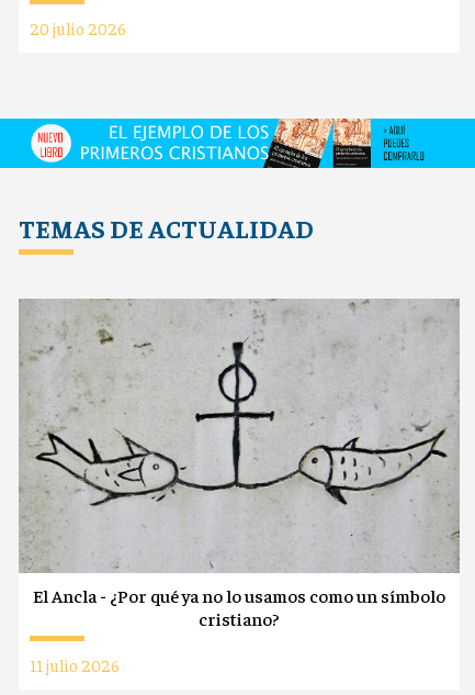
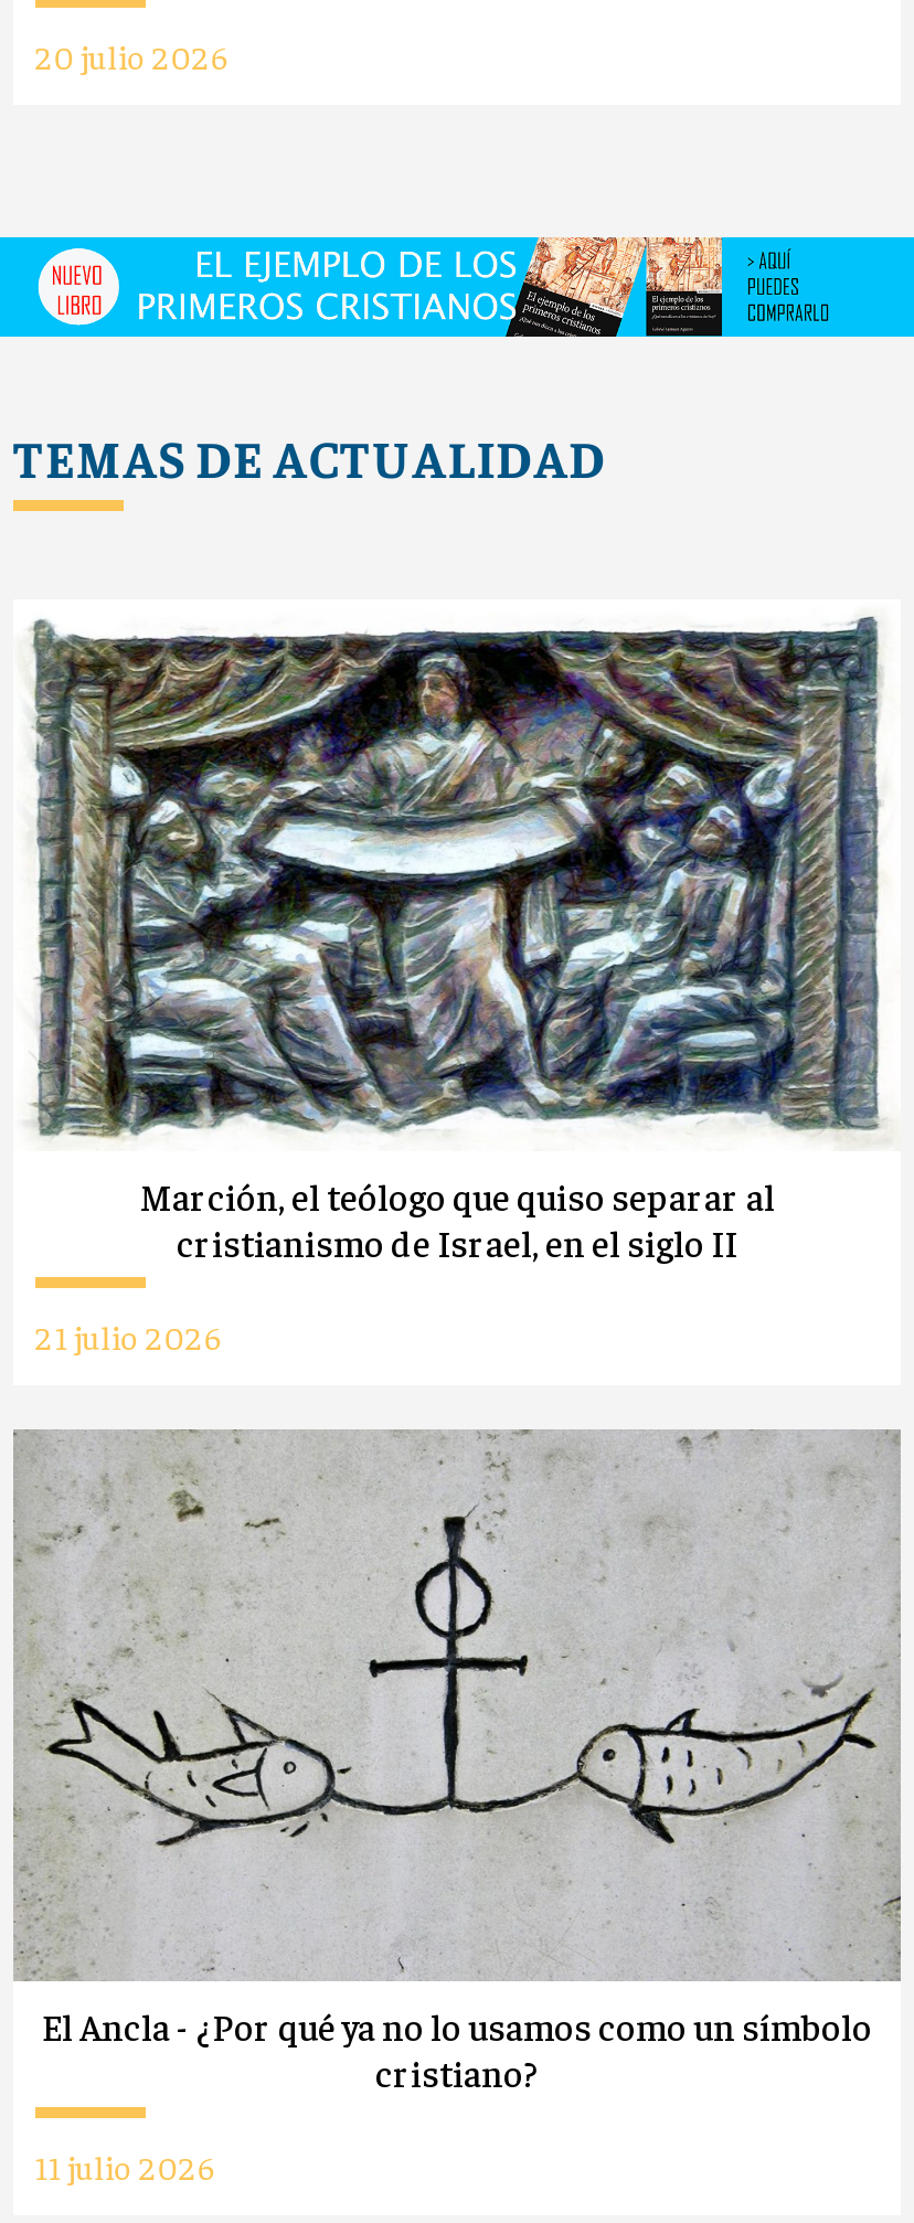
none -> [15,602,901,1357] [image] | Marción, el teólogo que quiso separar al | cristianismo de Israel, en el siglo II | 21 julio 2026

